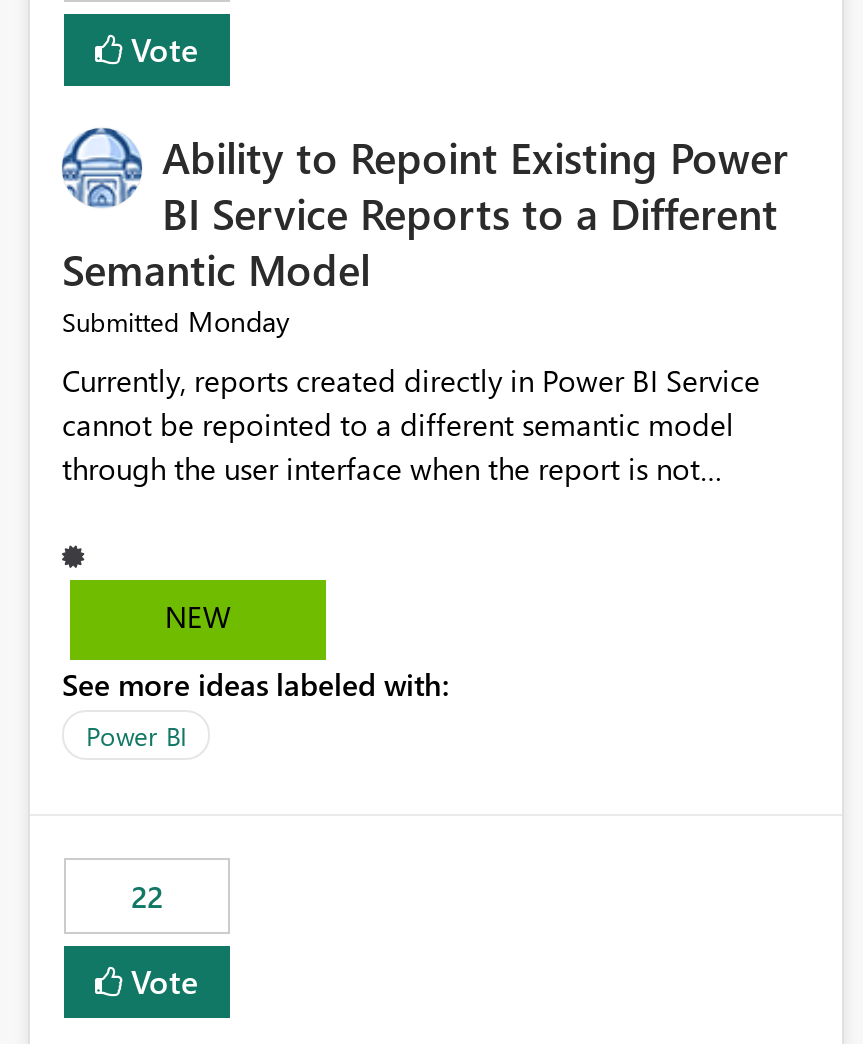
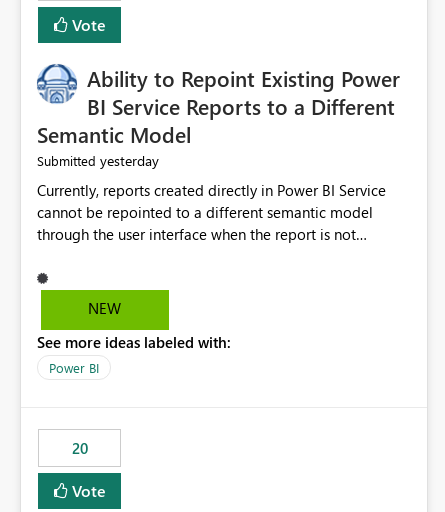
[62,303,290,341] Submitted Monday -> [37,151,159,170] Submitted yesterday
[131,877,163,917] 22 -> [71,438,87,458] 20

